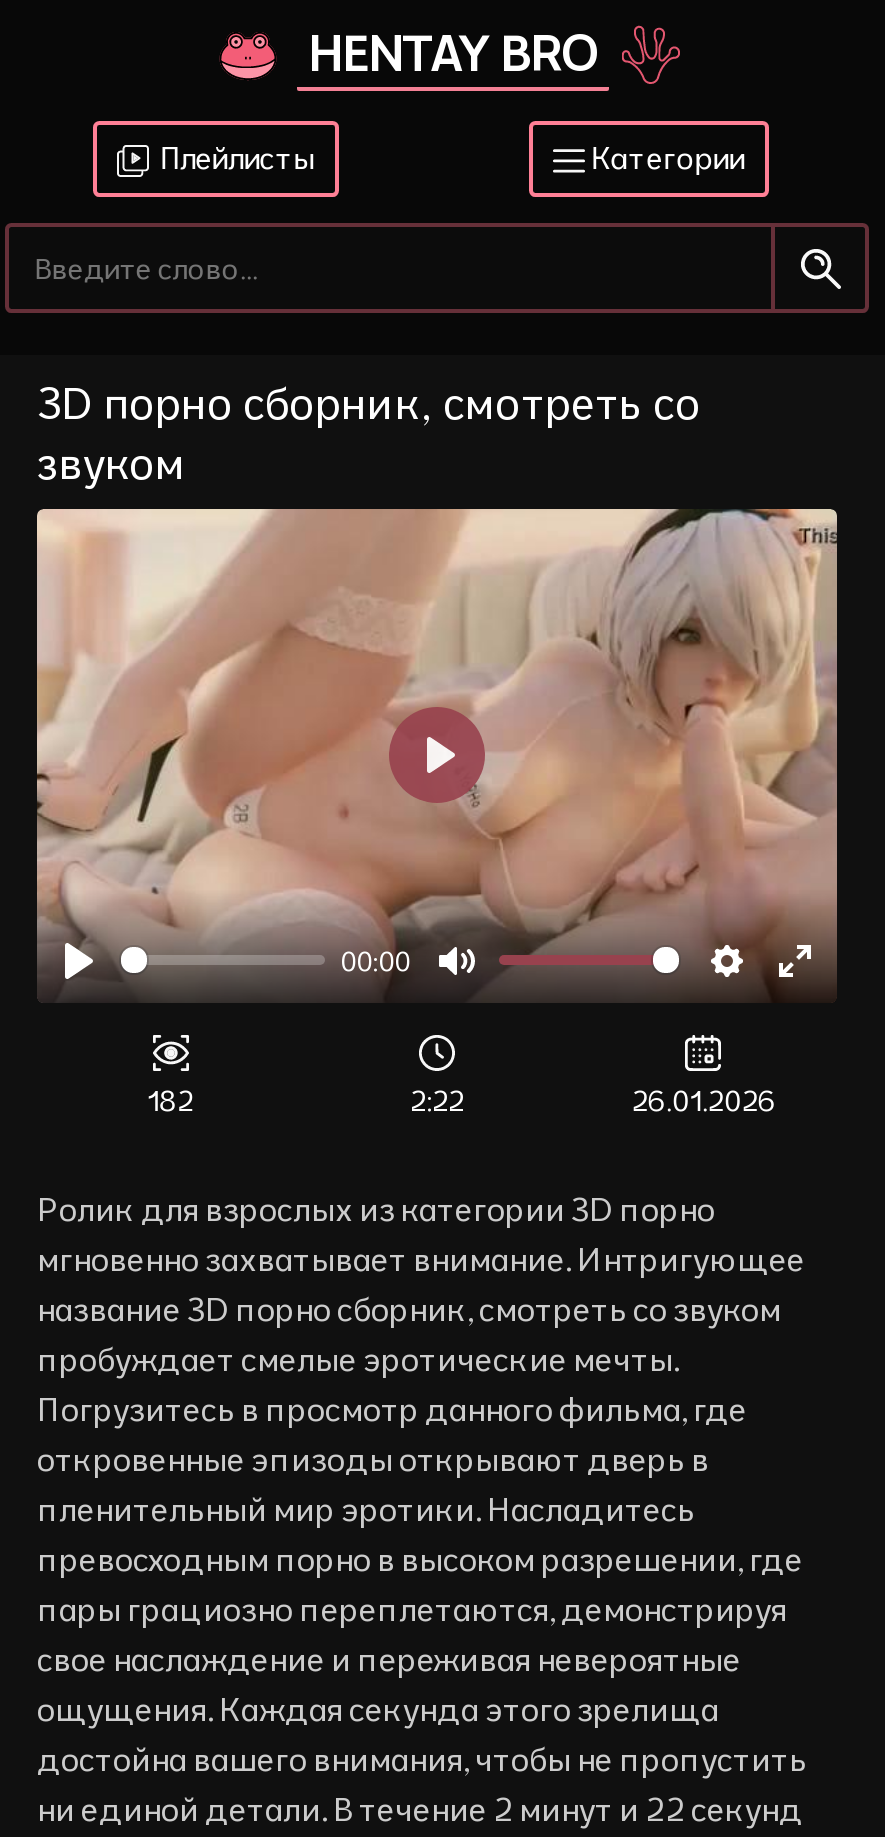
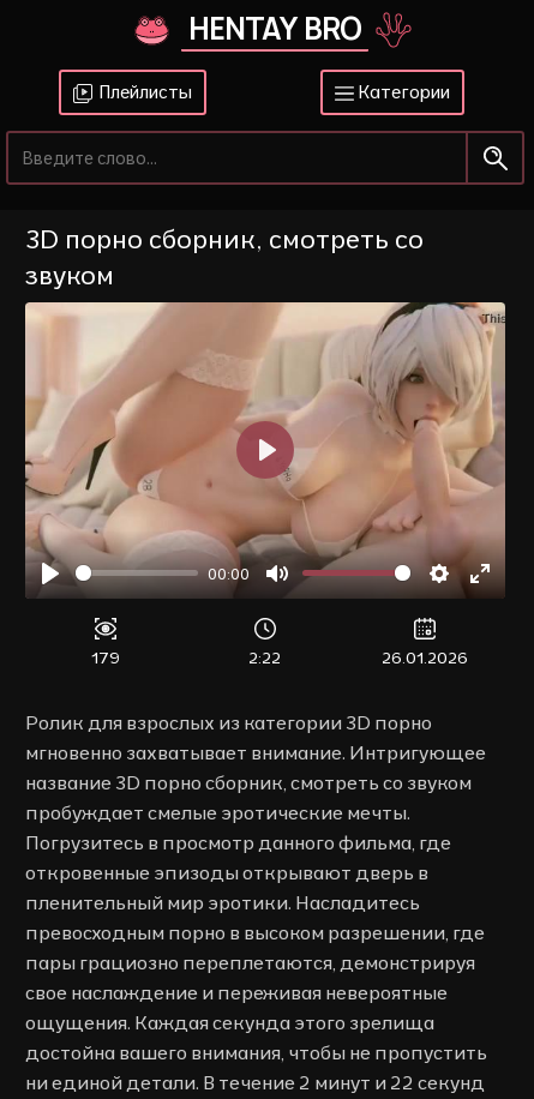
[147,1083,193,1119] 182 -> [91,647,120,668] 179

